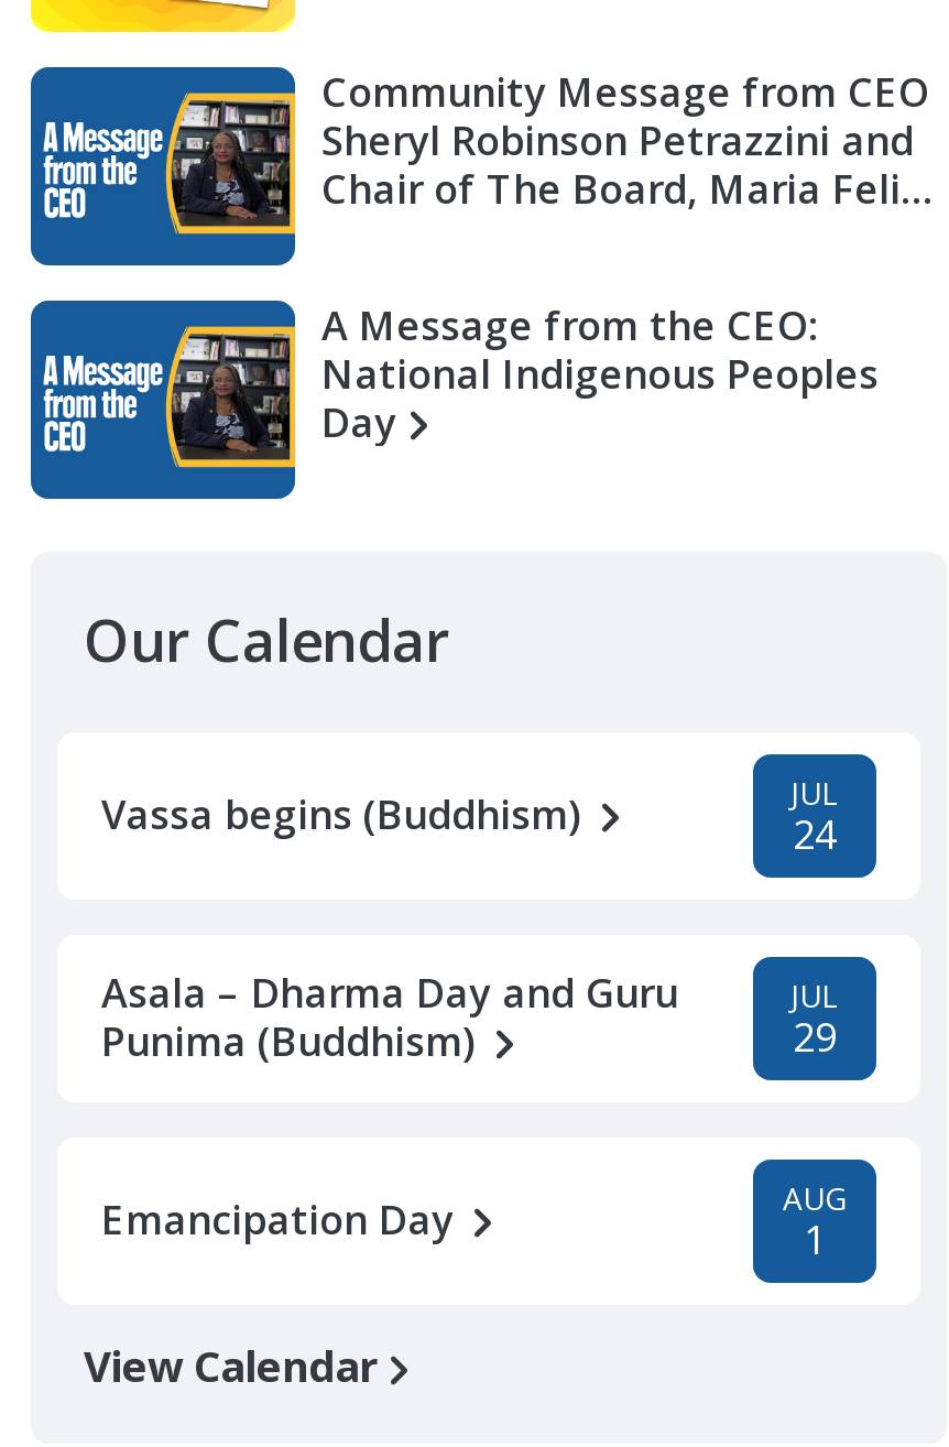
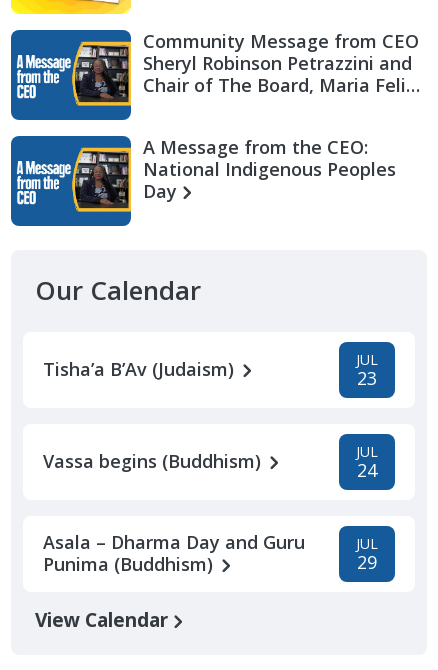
none -> [43,350,378,390] Tisha’a B’Av (Judaism) | JUL | 23
moved [101,772,839,1067] -> [43,442,378,576]: Vassa begins (Buddhism) | JUL | 24 | Asala – Dharma Day and Guru | Punima (Buddhism) | JUL | 29
[101,1177,847,1265] Emancipation Day | AUG | 1 -> none

